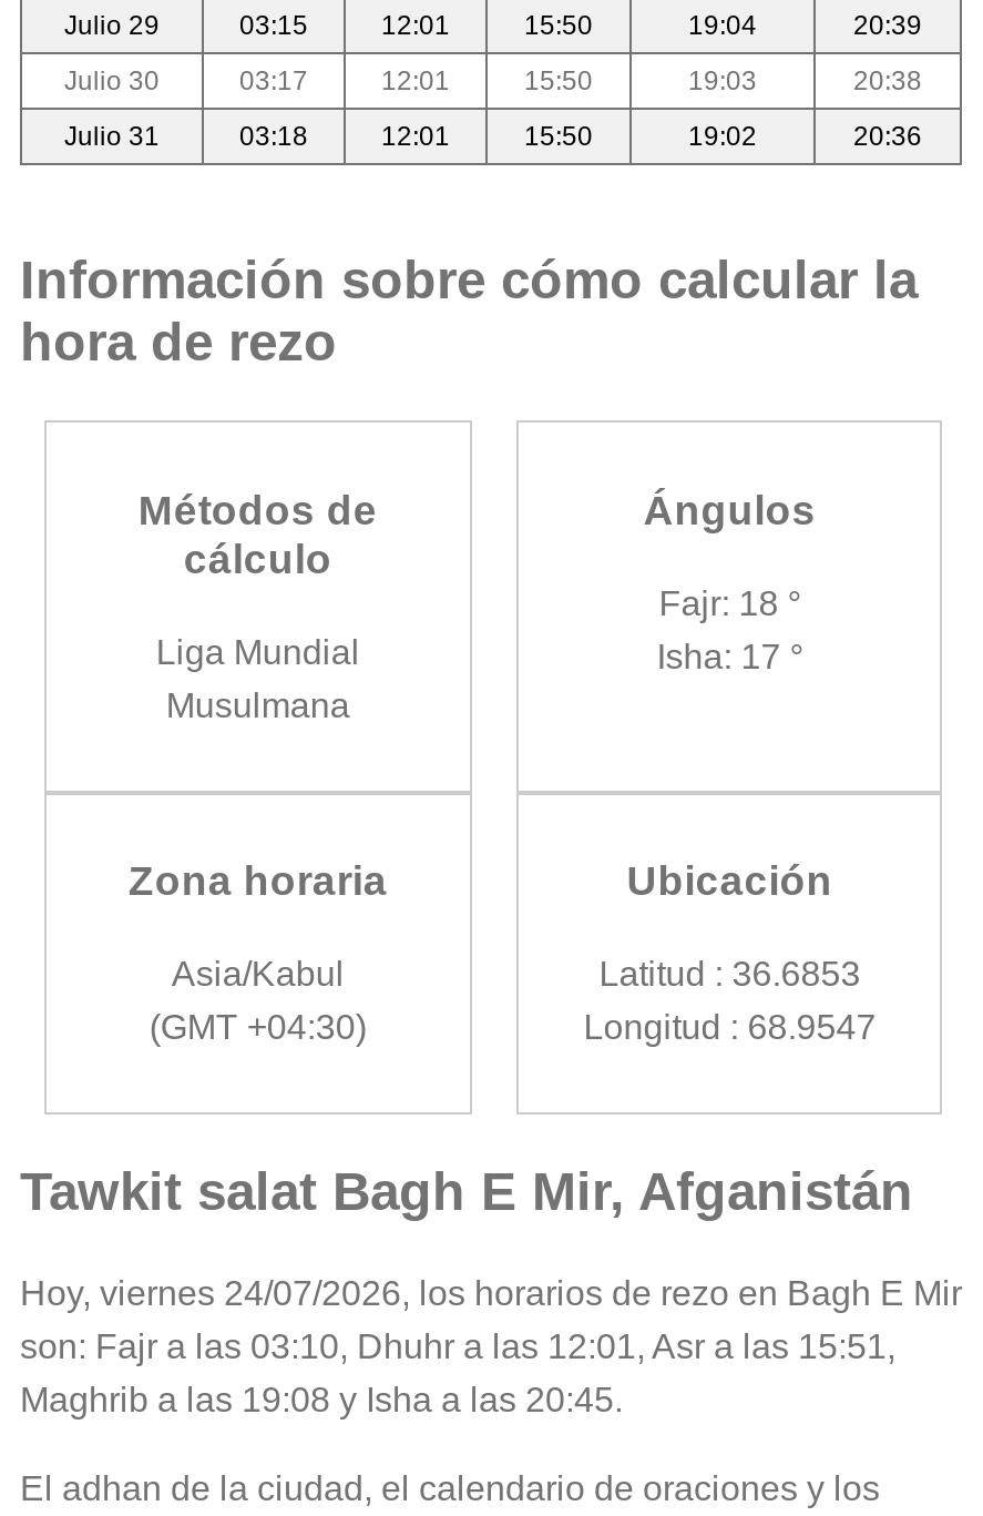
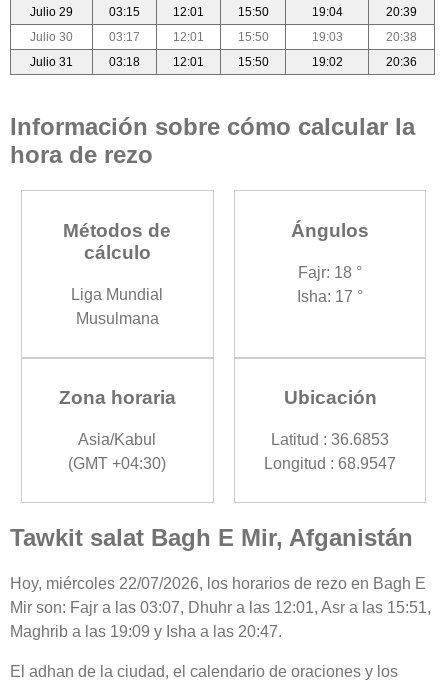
[20,1274,962,1418] Hoy, viernes 24/07/2026, los horarios de rezo en Bagh E Mir | son: Fajr a las 03:10, Dhuhr a las 12:01, Asr a las 15:51, | Maghrib a las 19:08 y Isha a las 20:45. -> [10,575,431,640] Hoy, miércoles 22/07/2026, los horarios de rezo en Bagh E | Mir son: Fajr a las 03:07, Dhuhr a las 12:01, Asr a las 15:51, | Maghrib a las 19:09 y Isha a las 20:47.

